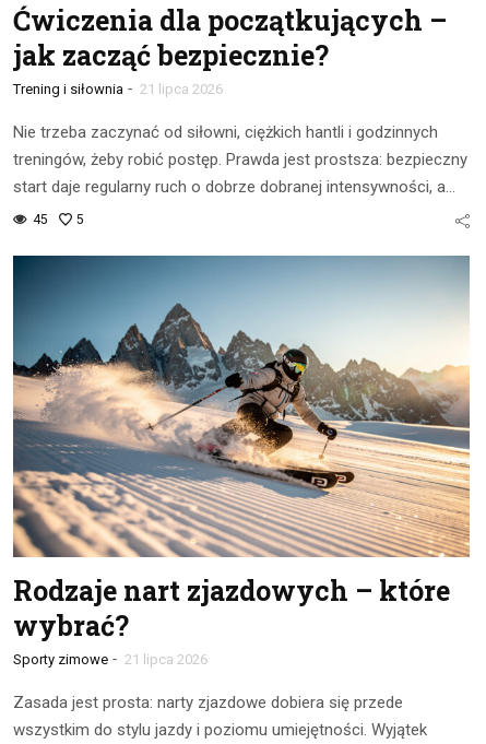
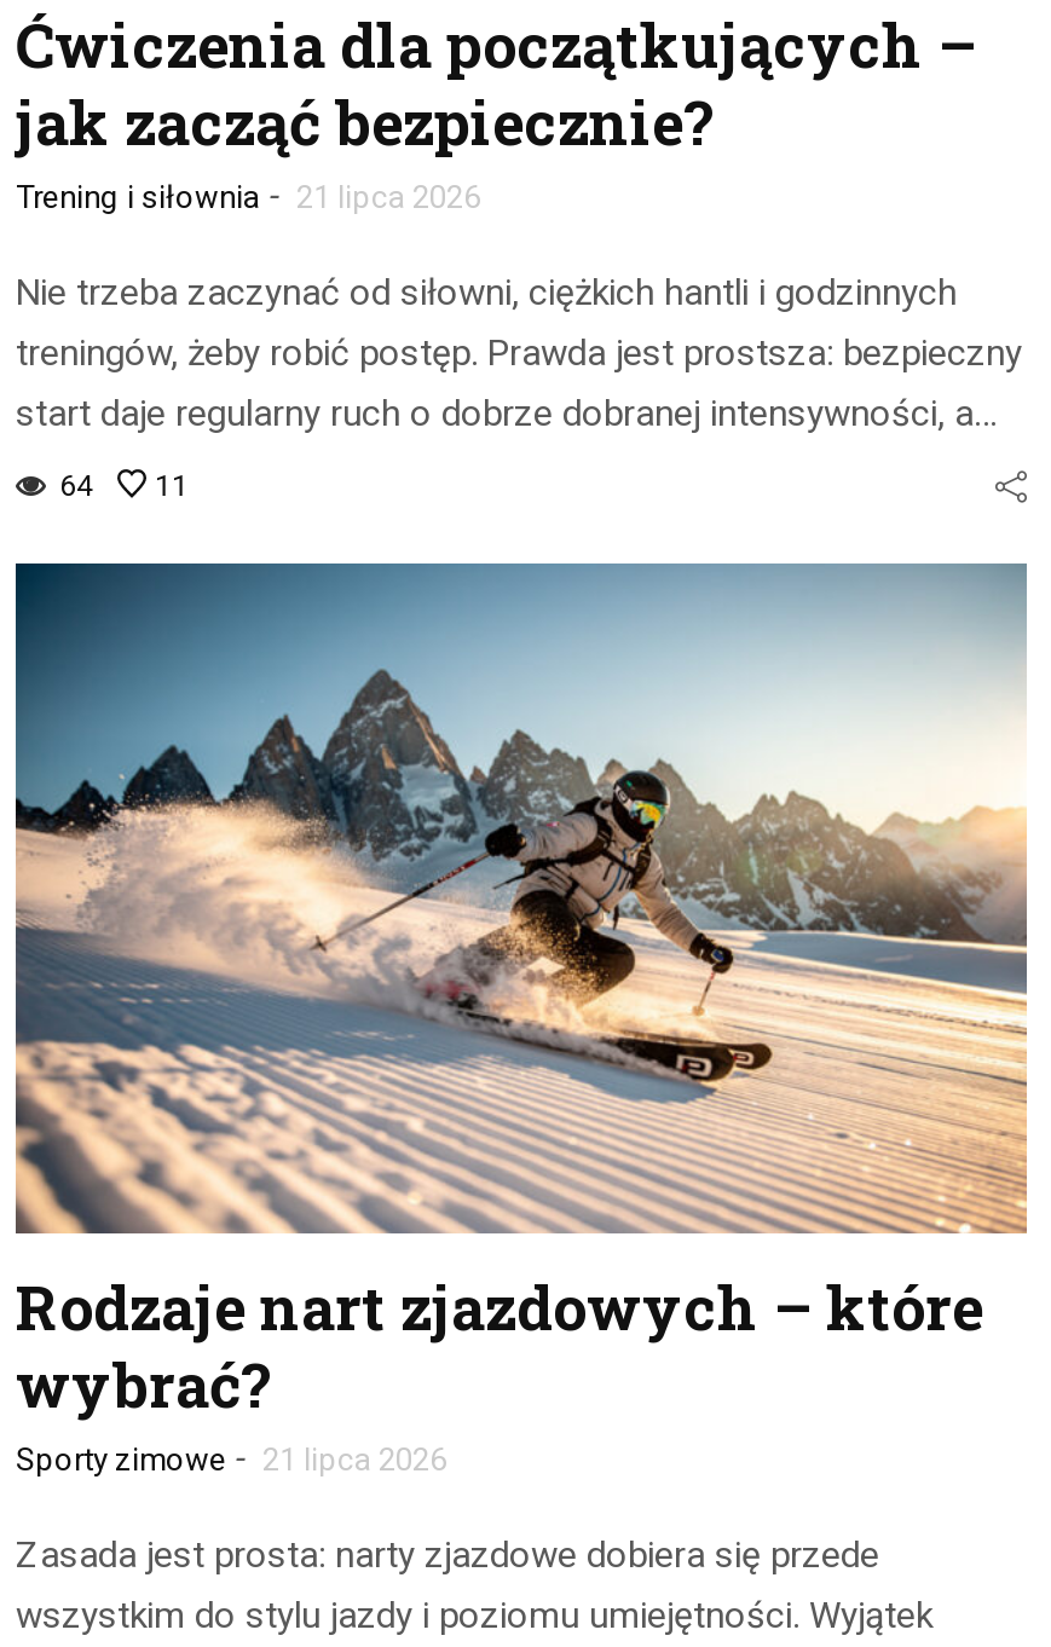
[33,212,48,227] 45 -> [59,470,93,504] 64
[76,212,84,227] 5 -> [156,470,189,504] 11

